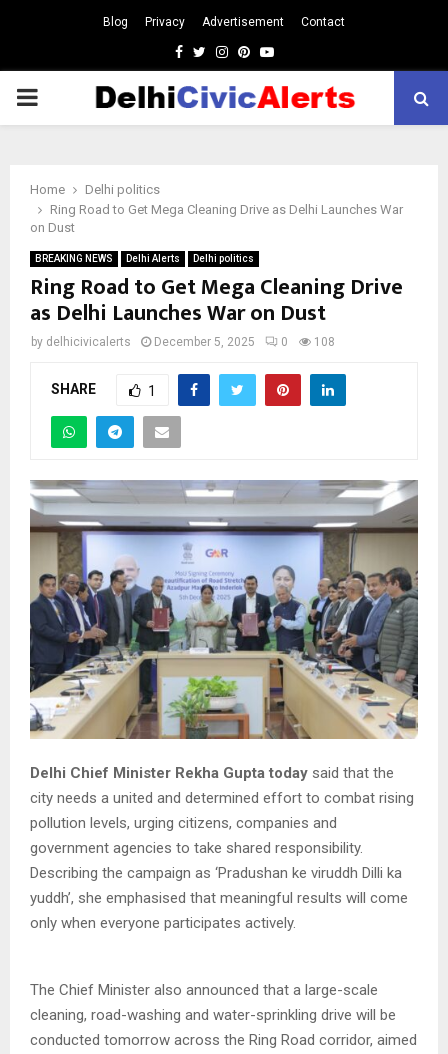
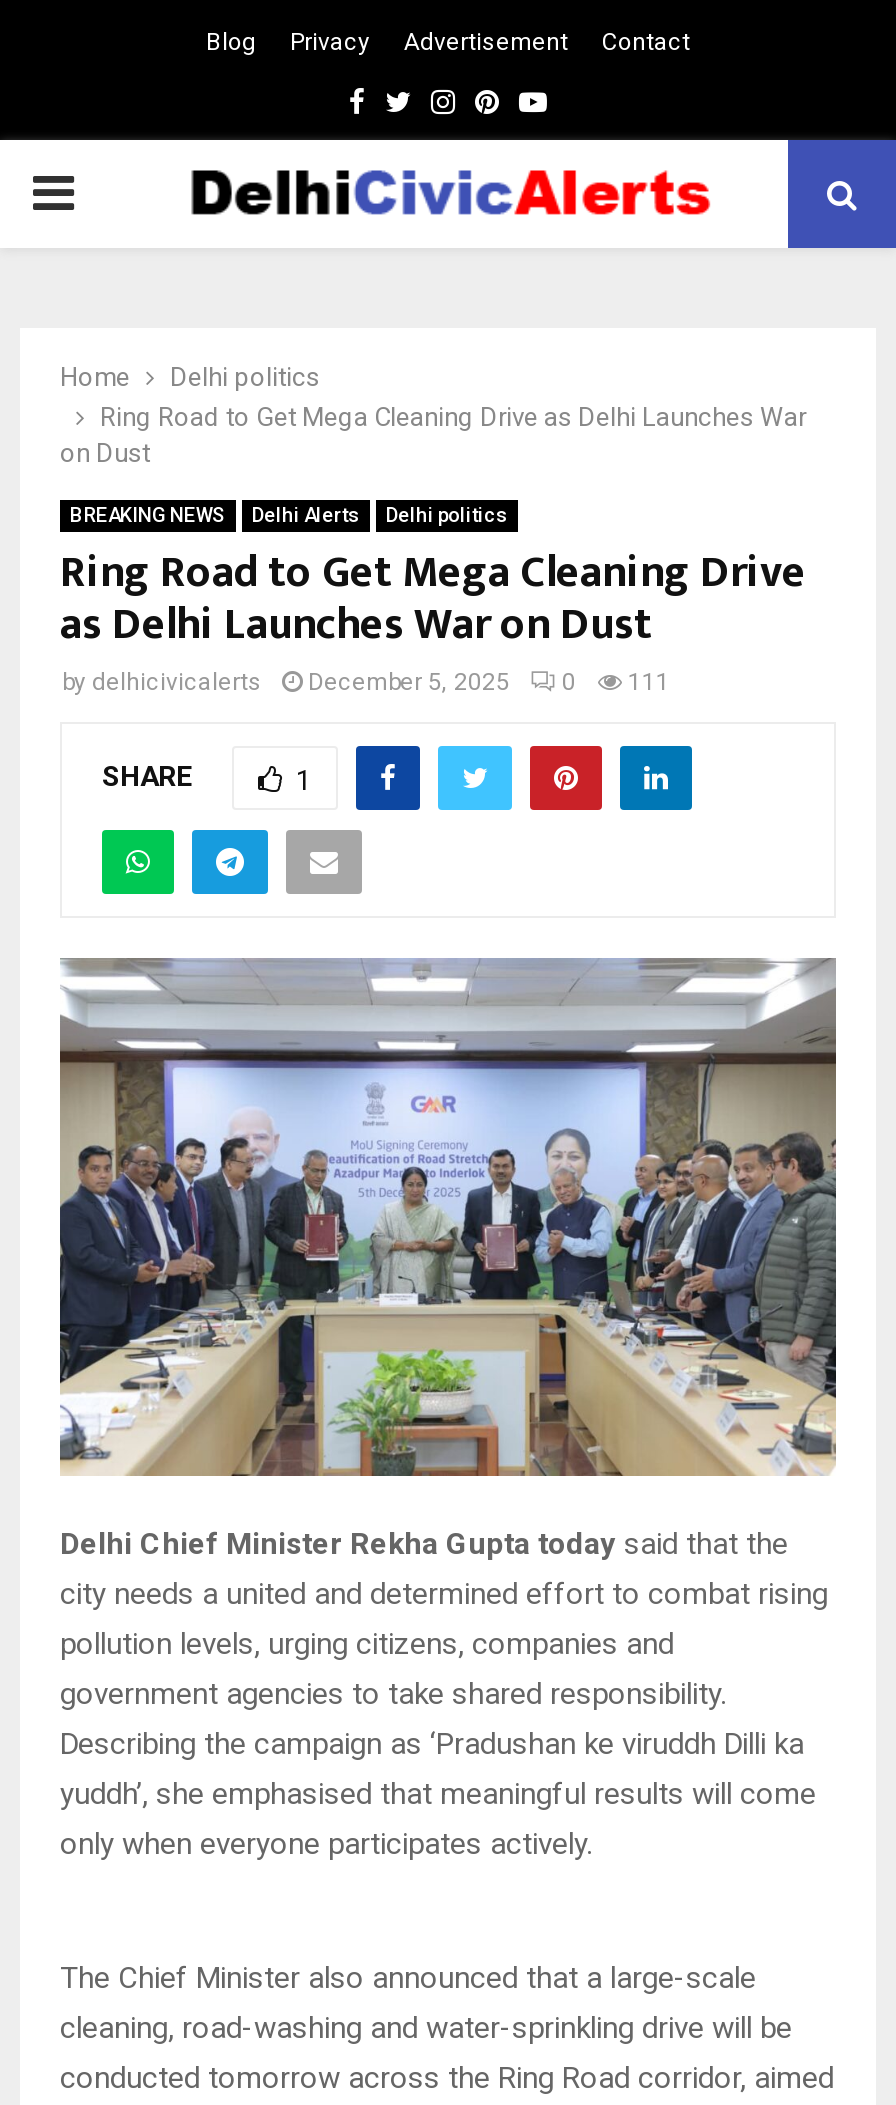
[31,335,335,349] by delhicivicalerts December 5, 2025 0 108 -> [62,668,670,696] by delhicivicalerts December 5, 2025 0 111

